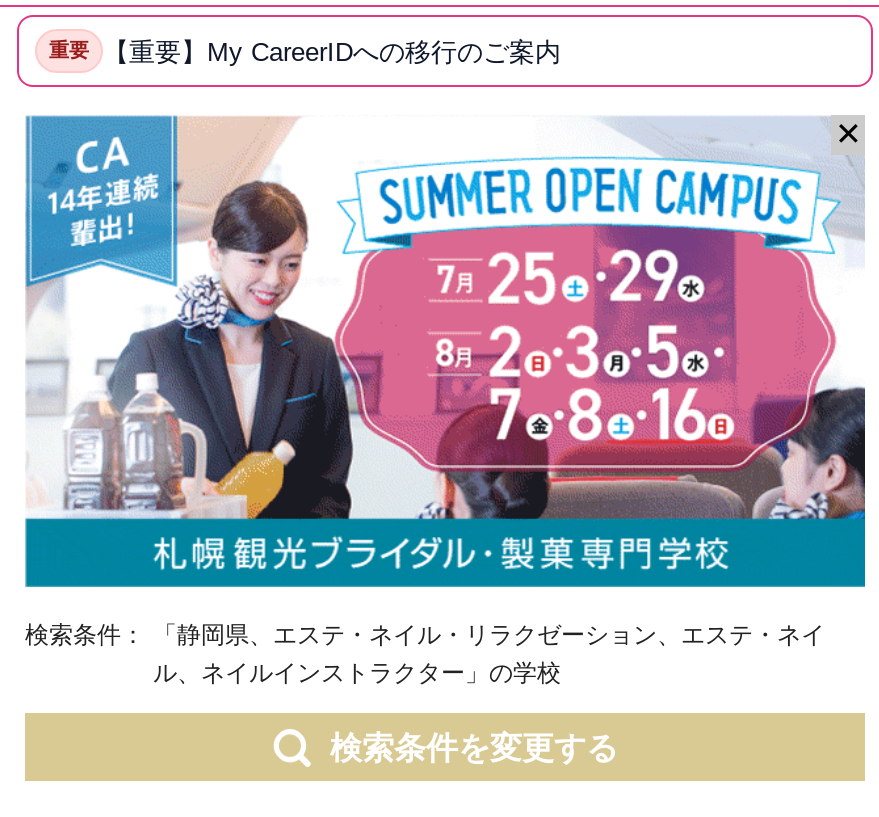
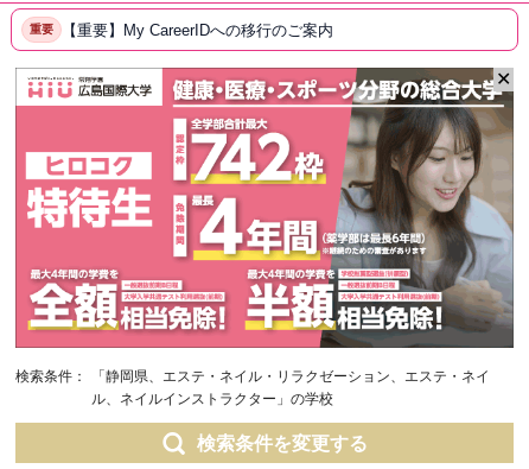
[23,115,867,589] [image] -> [14,66,515,349] [image]

